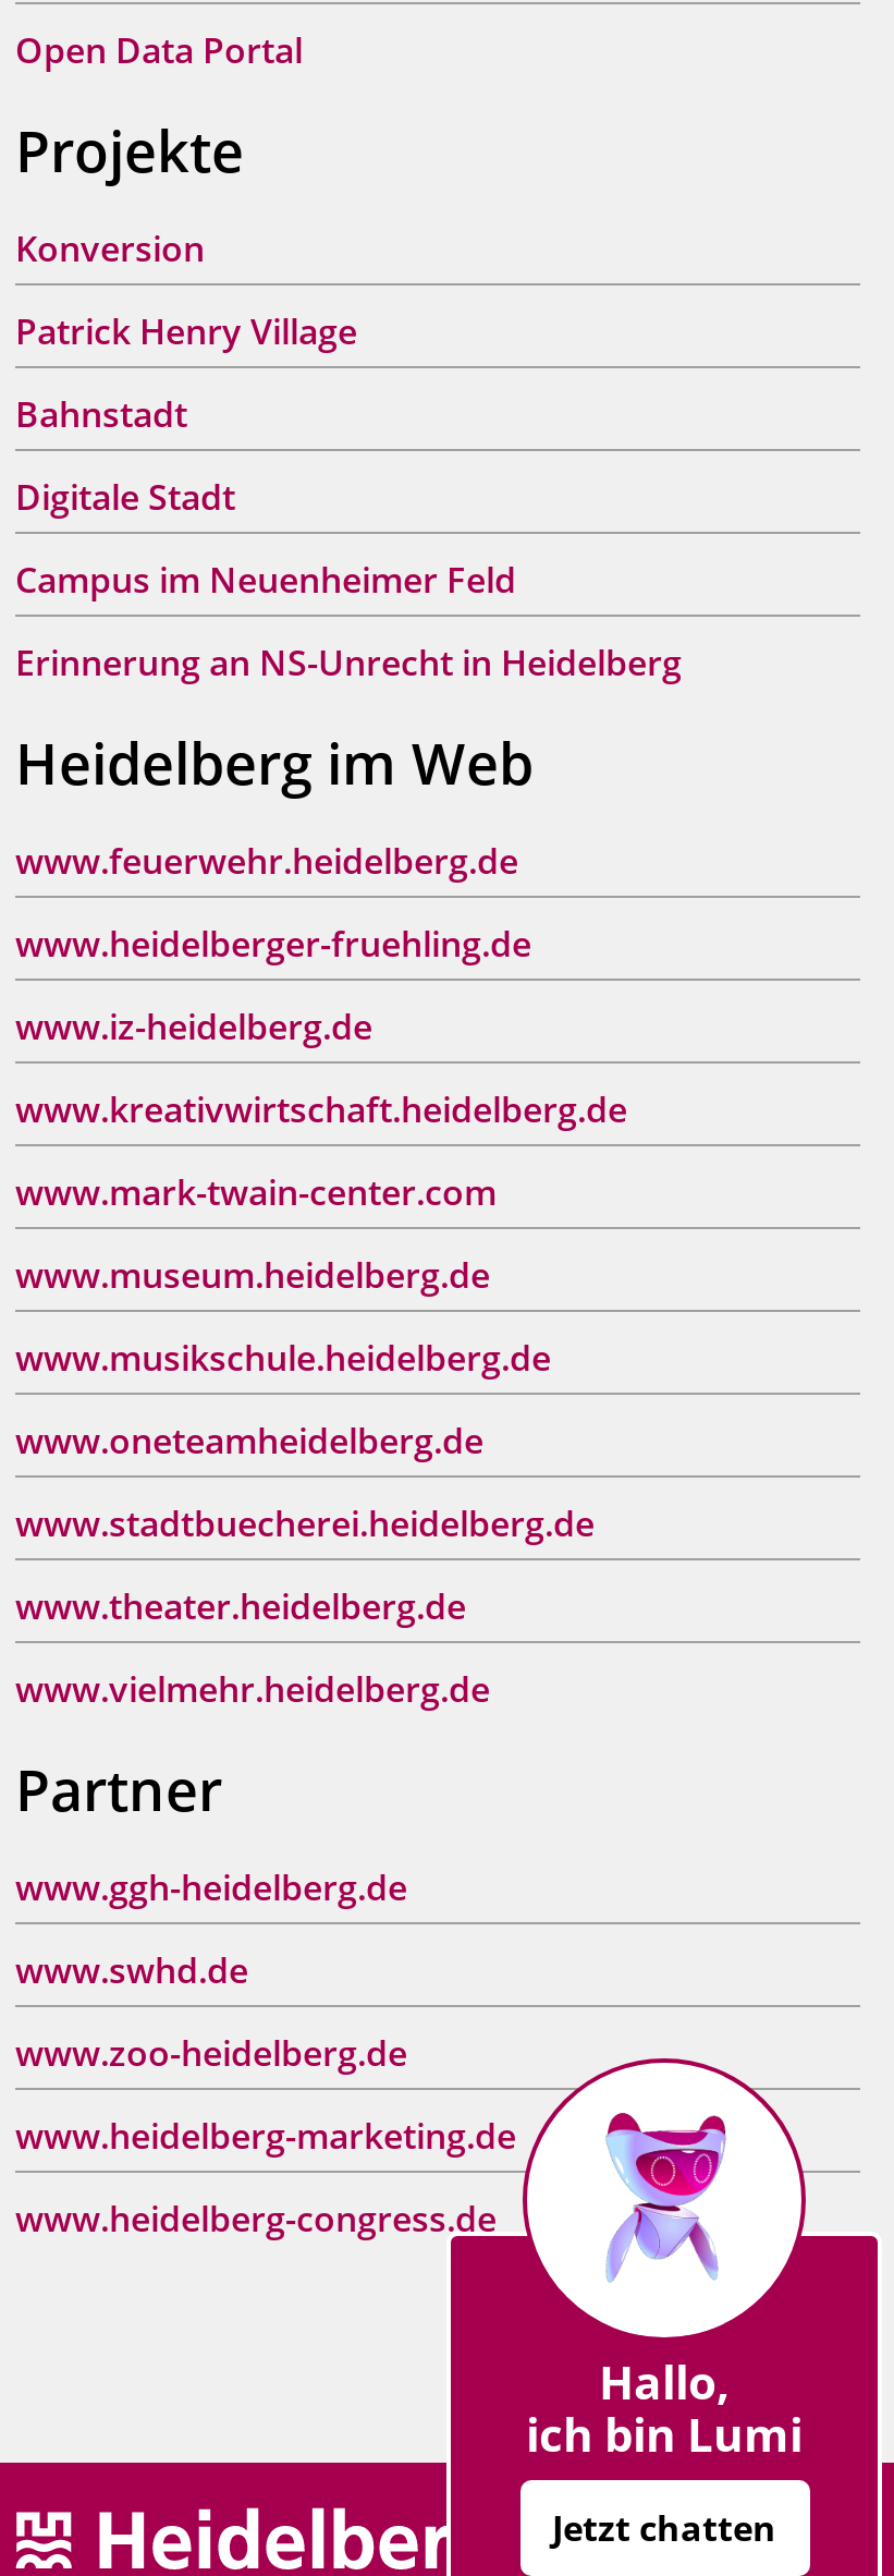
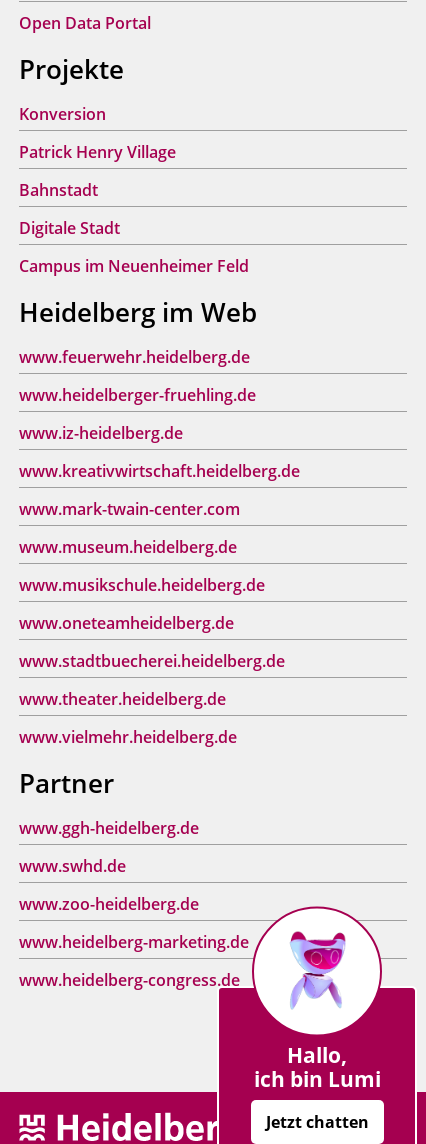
[15,639,682,687] Erinnerung an NS-Unrecht in Heidelberg -> none

